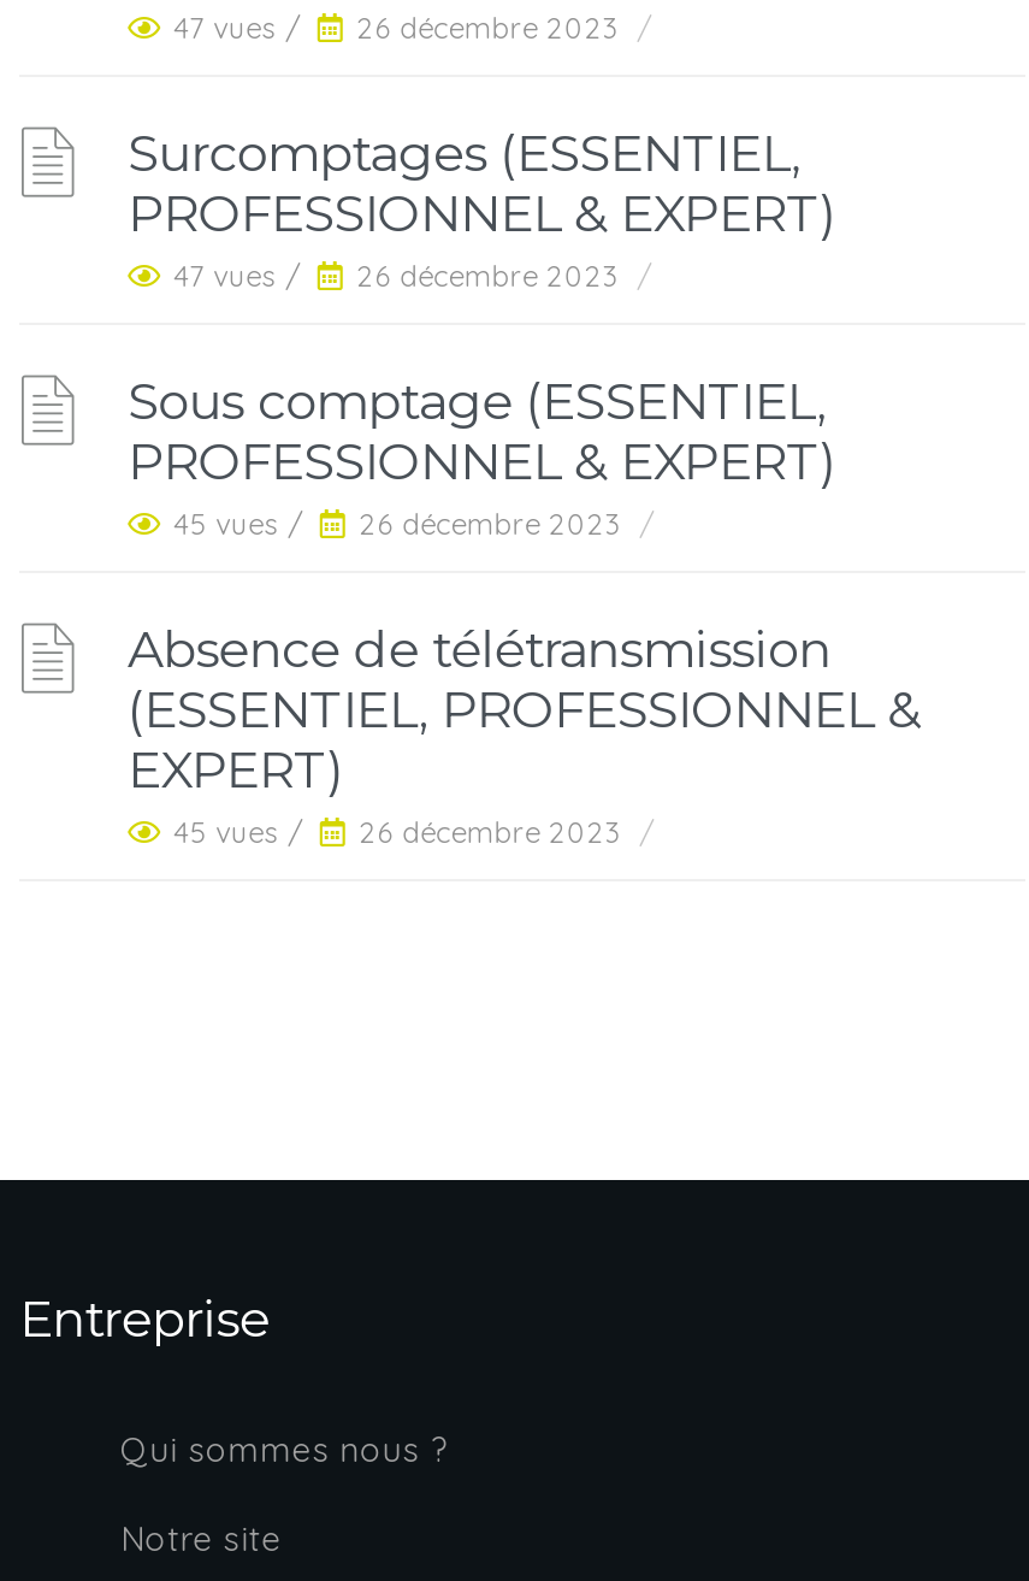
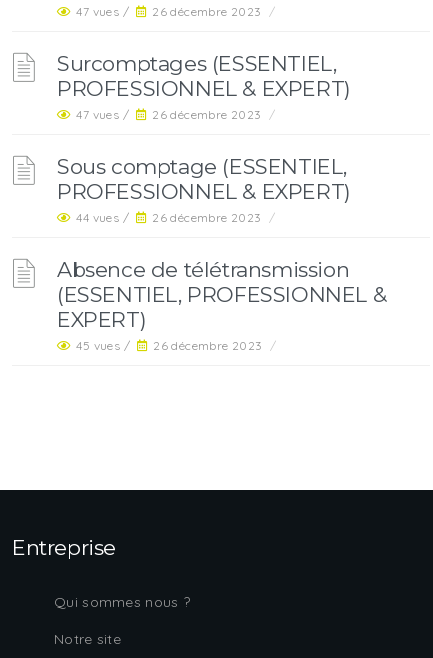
[174,506,655,542] 45 vues / 26 décembre 2023 / -> [76,210,275,225] 44 vues / 26 décembre 2023 /

